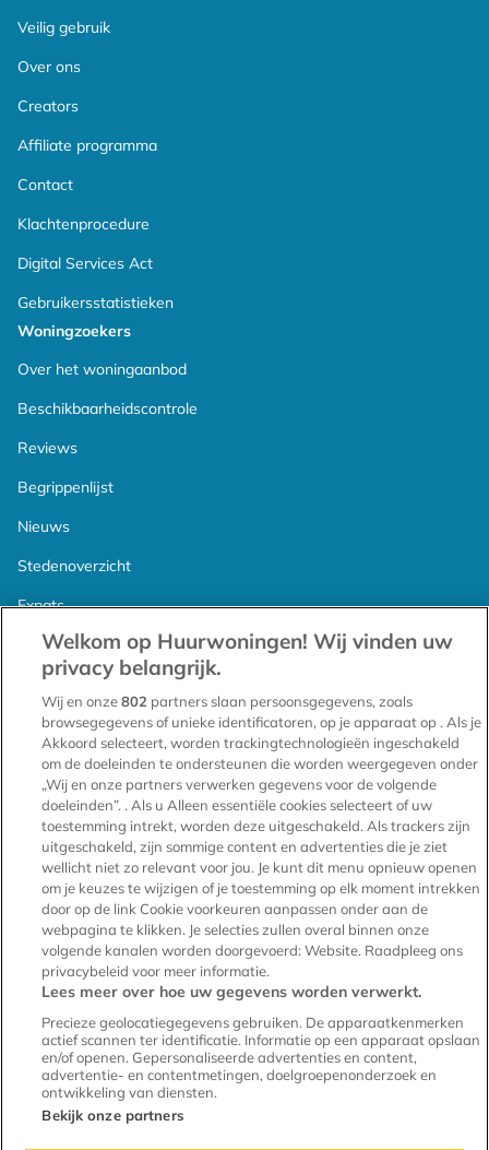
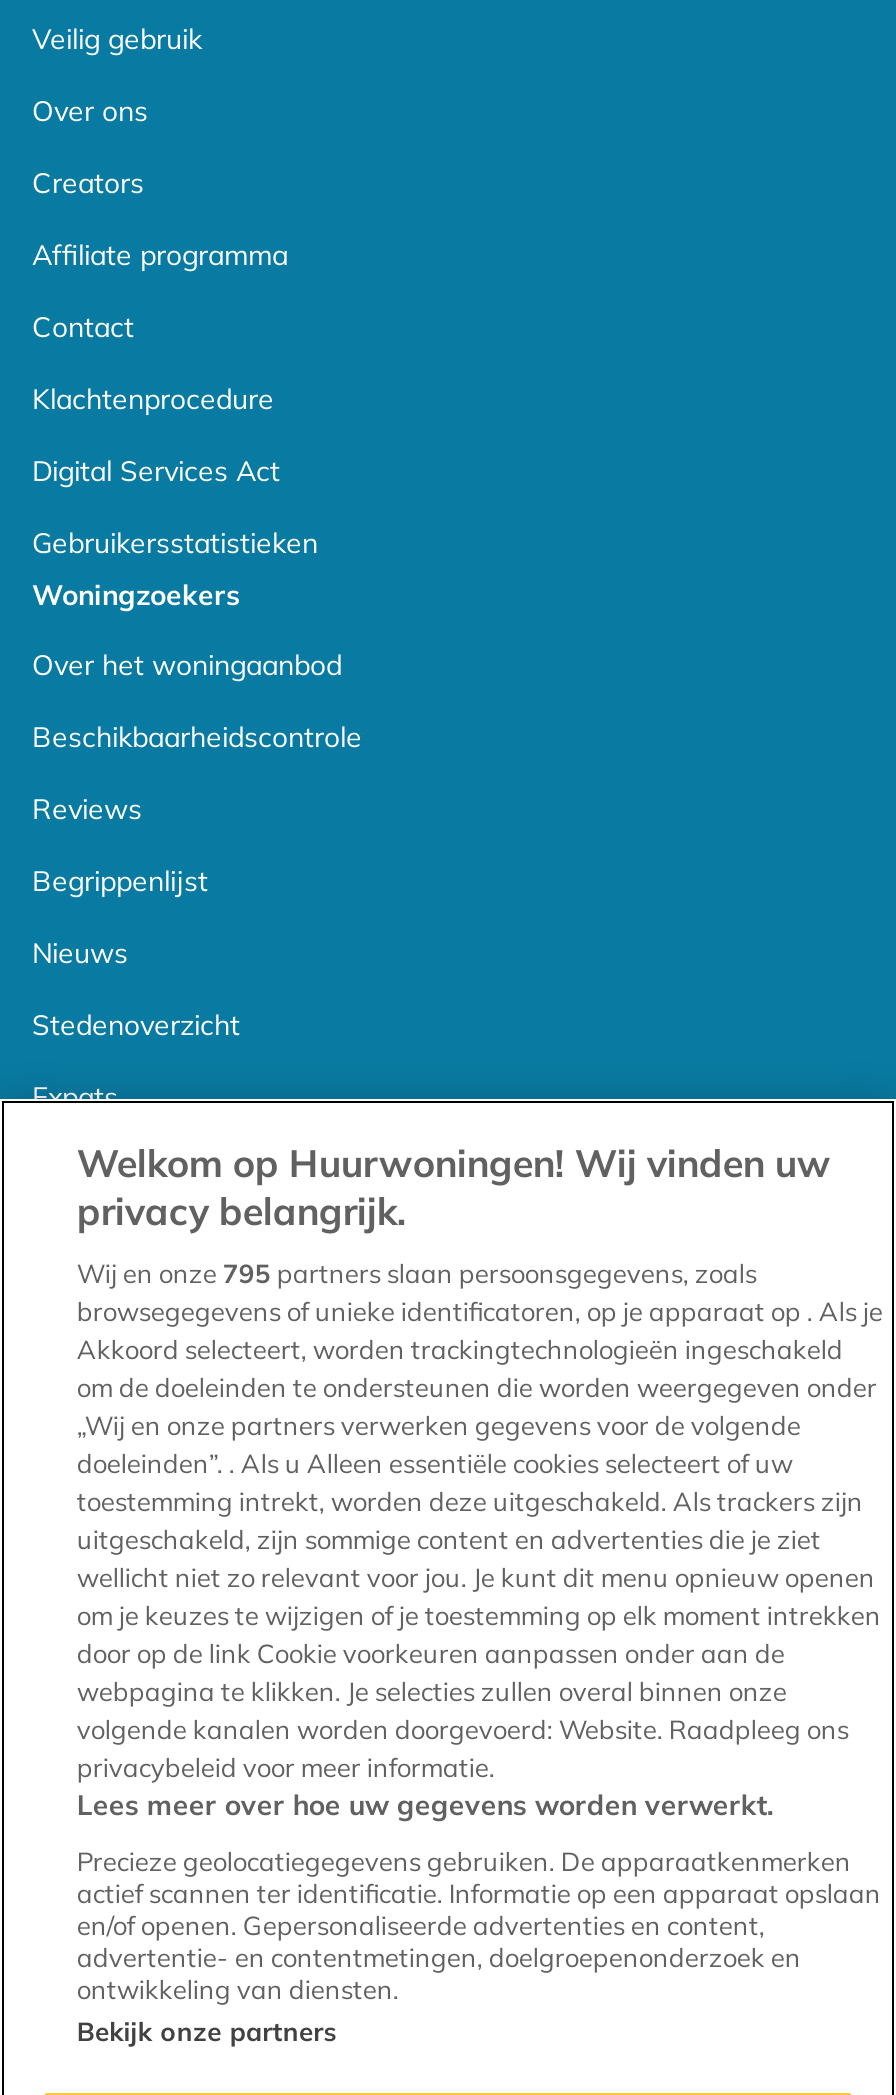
[42,692,413,710] Wij en onze 802 partners slaan persoonsgegevens, zoals -> [77,1257,757,1289] Wij en onze 795 partners slaan persoonsgegevens, zoals

